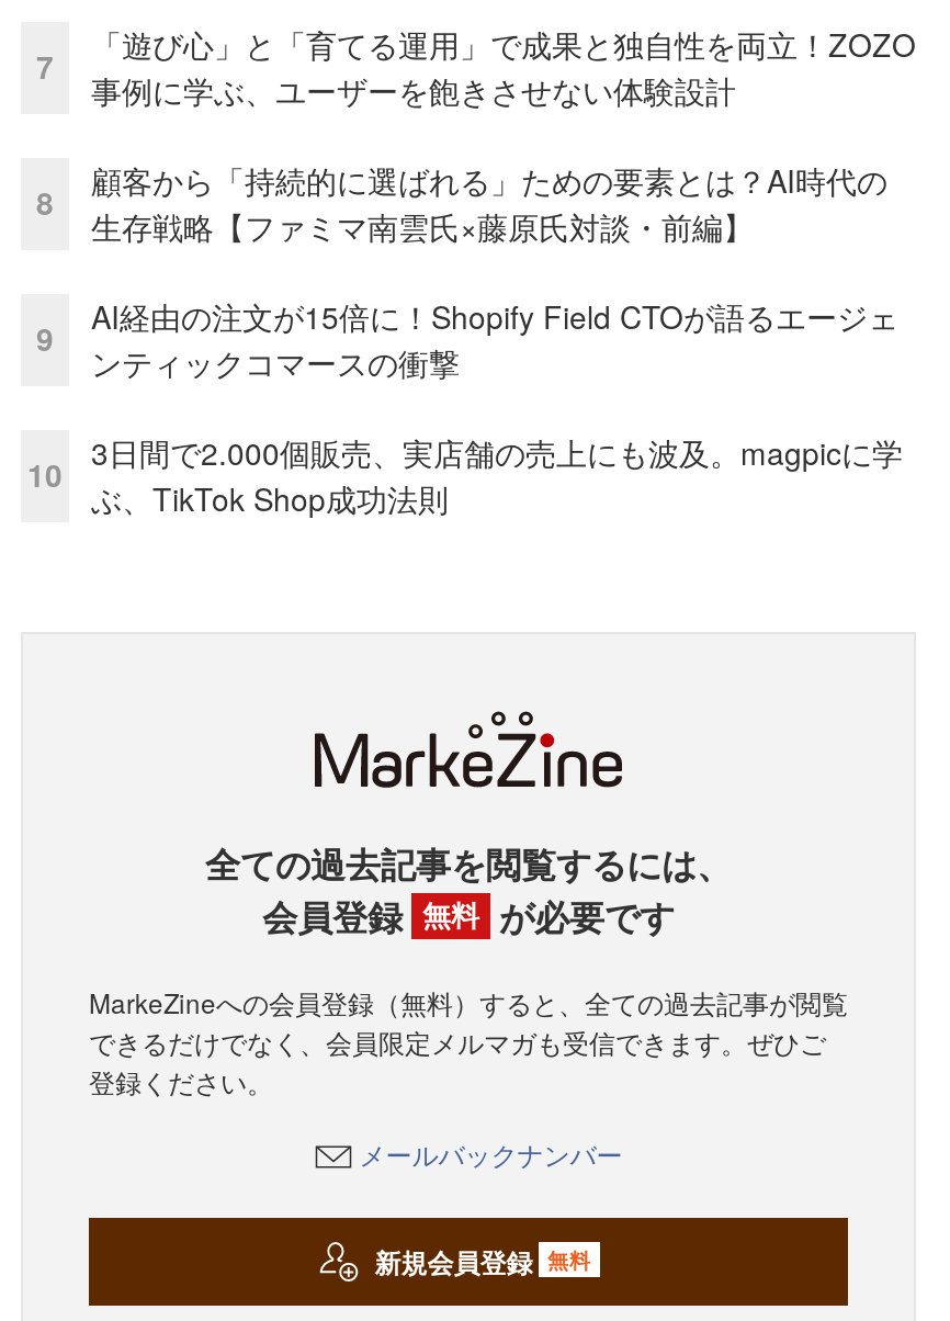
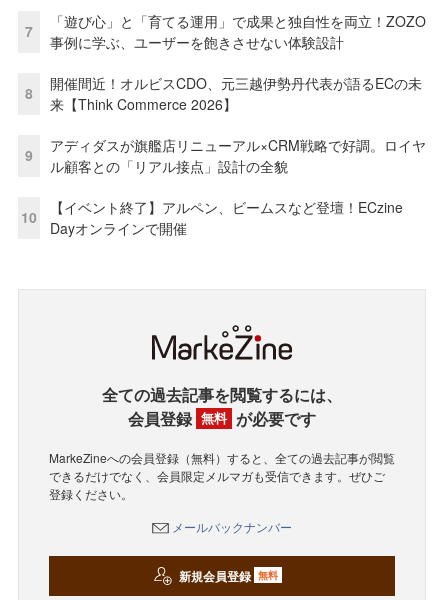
[91,158,887,248] 顧客から「持続的に選ばれる」ための要素とは？AI時代の | 生存戦略【ファミマ南雲氏×藤原氏対談・前編】 -> [50,73,422,114] 開催間近！オルビスCDO、元三越伊勢丹代表が語るECの未 | 来【Think Commerce 2026】
[91,294,898,384] AI経由の注文が15倍に！Shopify Field CTOが語るエージェ | ンティックコマースの衝撃 -> [50,135,426,176] アディダスが旗艦店リニューアル×CRM戦略で好調。ロイヤ | ル顧客との「リアル接点」設計の全貌
[91,430,903,520] 3日間で2.000個販売、実店舗の売上にも波及。magpicに学 | ぶ、TikTok Shop成功法則 -> [50,197,403,238] 【イベント終了】アルペン、ビームスなど登壇！ECzine | Dayオンラインで開催

